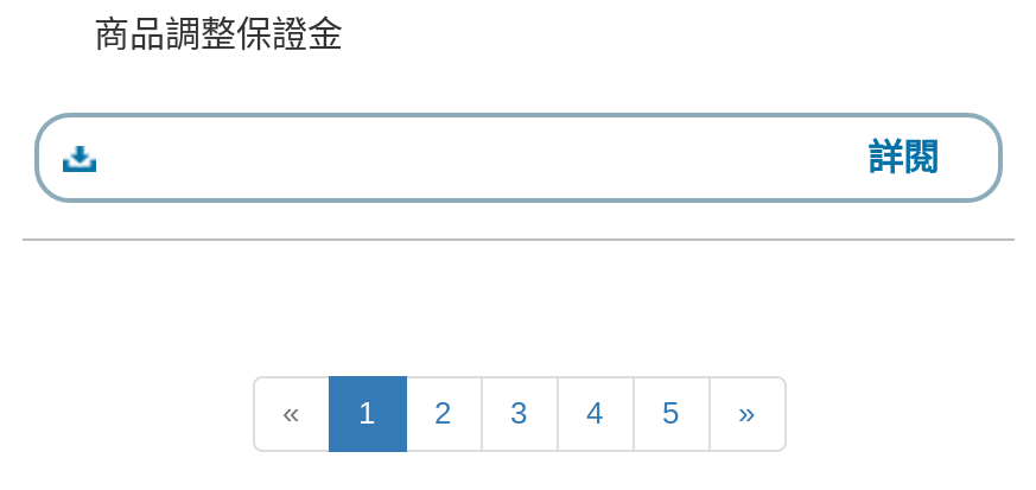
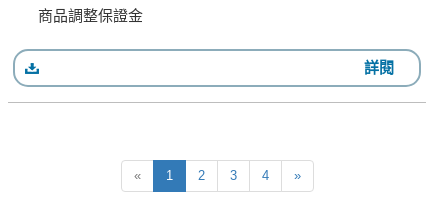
[662,395,679,431] 5 -> none

